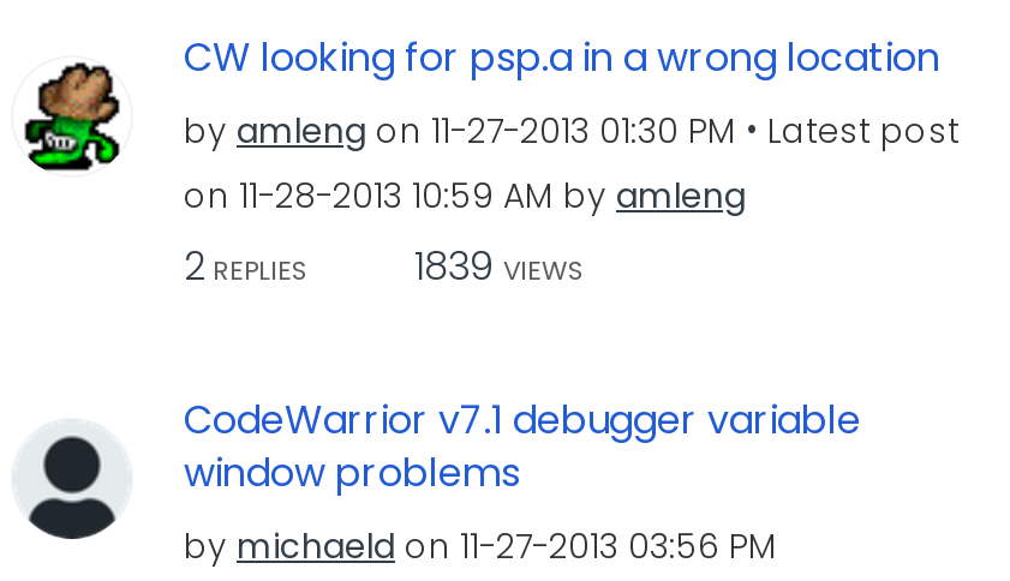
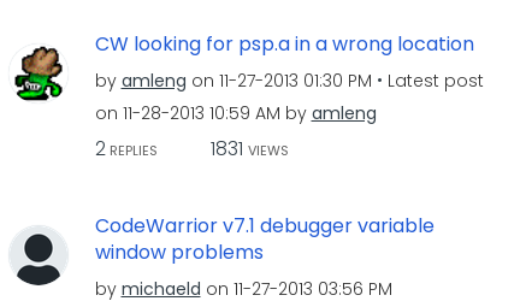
[184,238,585,293] 2 REPLIES 1839 VIEWS -> [94,134,288,162] 2 REPLIES 1831 VIEWS

